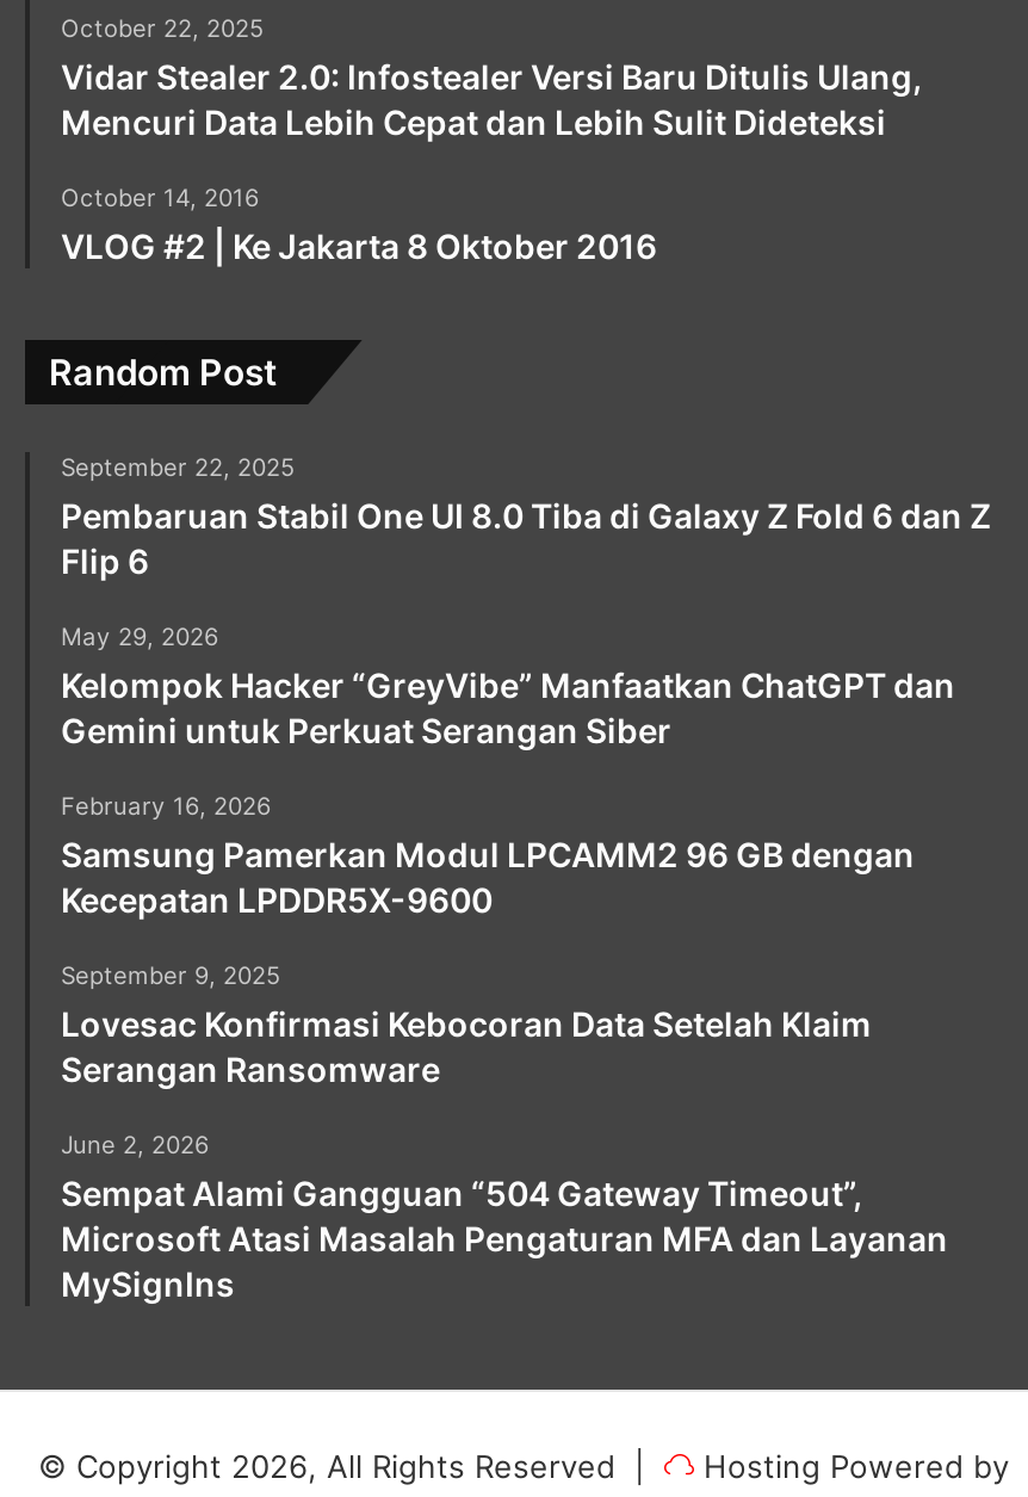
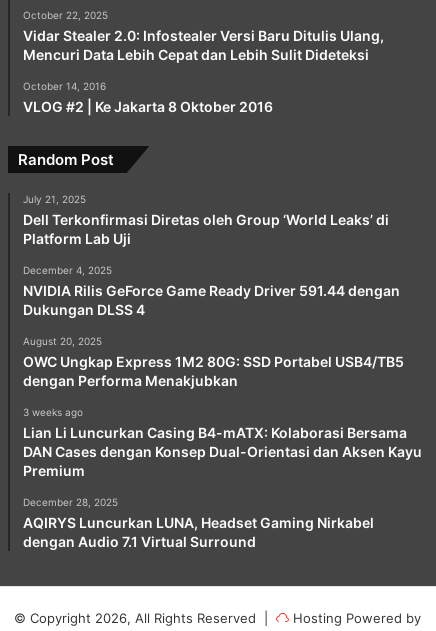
[61,452,991,581] September 22, 2025 | Pembaruan Stabil One UI 8.0 Tiba di Galaxy Z Fold 6 dan Z | Flip 6 -> [23,193,389,247] July 21, 2025 | Dell Terkonfirmasi Diretas oleh Group ‘World Leaks’ di | Platform Lab Uji
[61,621,955,750] May 29, 2026 | Kelompok Hacker “GreyVibe” Manfaatkan ChatGPT dan | Gemini untuk Perkuat Serangan Siber -> [23,264,400,318] December 4, 2025 | NVIDIA Rilis GeForce Game Ready Driver 591.44 dengan | Dukungan DLSS 4
[61,791,915,920] February 16, 2026 | Samsung Pamerkan Modul LPCAMM2 96 GB dengan | Kecepatan LPDDR5X-9600 -> [23,335,404,389] August 20, 2025 | OWC Ungkap Express 1M2 80G: SSD Portabel USB4/TB5 | dengan Performa Menakjubkan
[61,960,872,1089] September 9, 2025 | Lovesac Konfirmasi Kebocoran Data Setelah Klaim | Serangan Ransomware -> [23,406,422,479] 3 weeks ago | Lian Li Luncurkan Casing B4-mATX: Kolaborasi Bersama | DAN Cases dengan Konsep Dual-Orientasi dan Aksen Kayu | Premium
[61,1130,948,1304] June 2, 2026 | Sempat Alami Gangguan “504 Gateway Timeout”, | Microsoft Atasi Masalah Pengaturan MFA dan Layanan | MySignIns -> [23,496,374,550] December 28, 2025 | AQIRYS Luncurkan LUNA, Headset Gaming Nirkabel | dengan Audio 7.1 Virtual Surround

